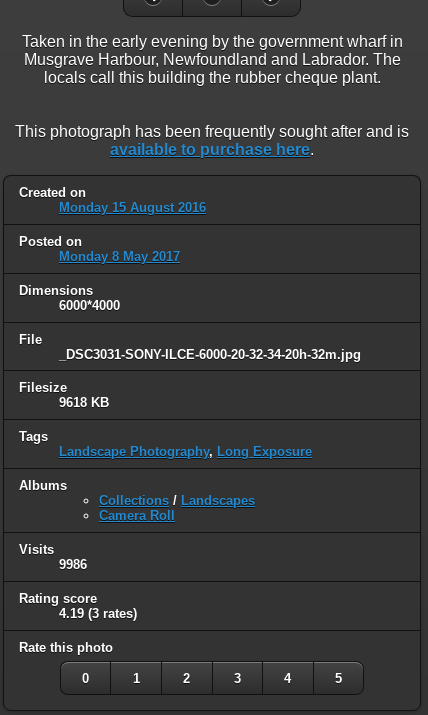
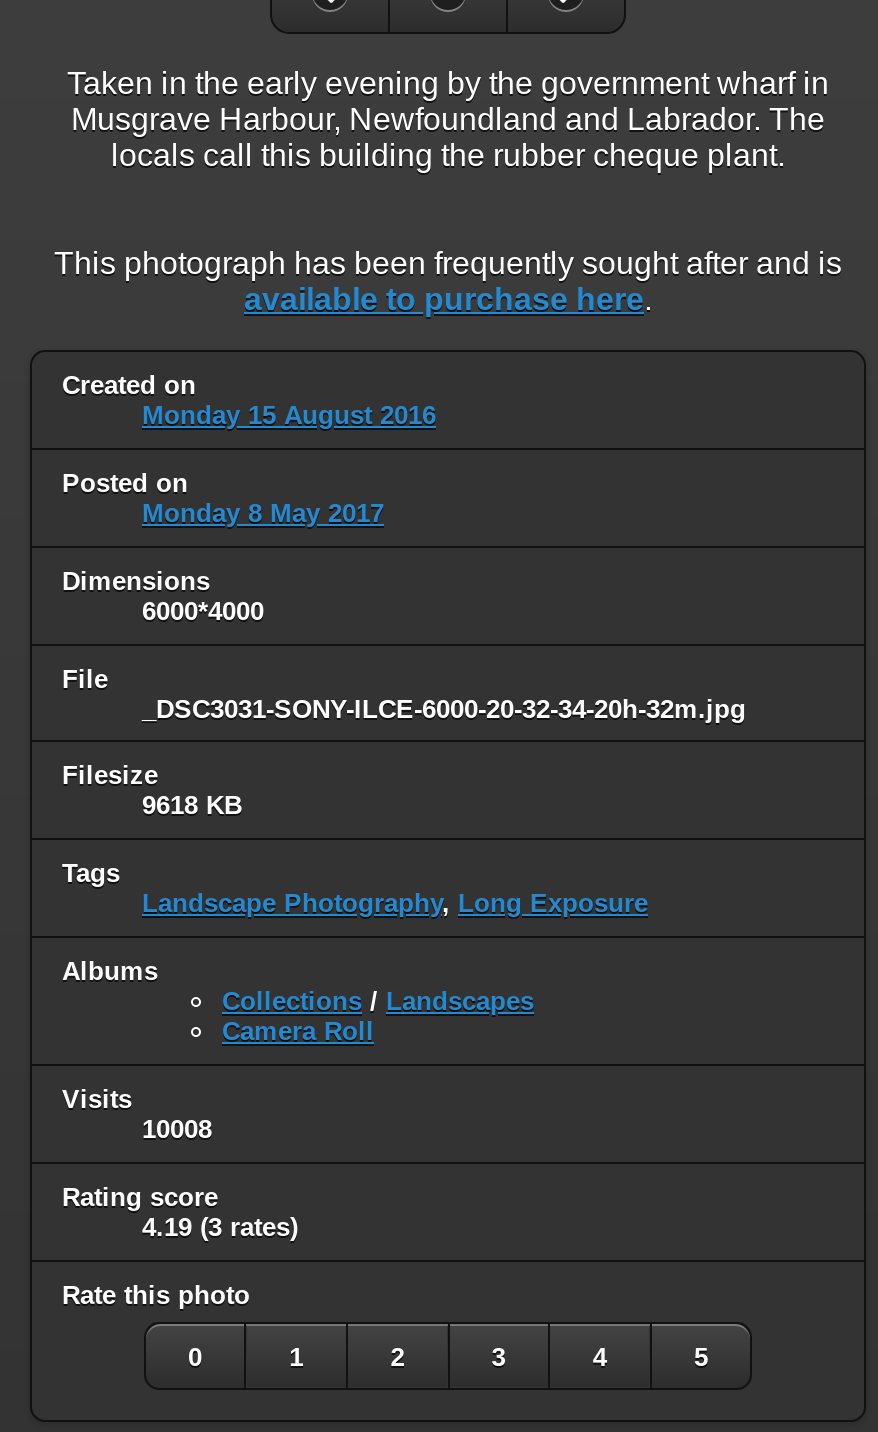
[59,557,87,572] 9986 -> [142,1114,212,1144] 10008

